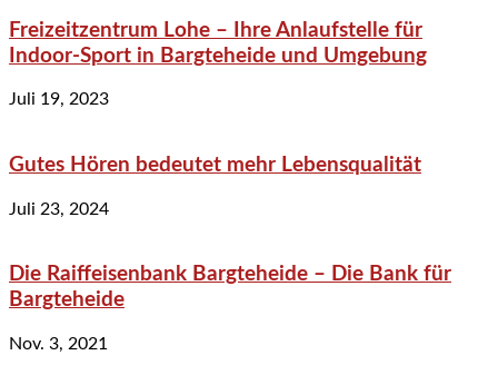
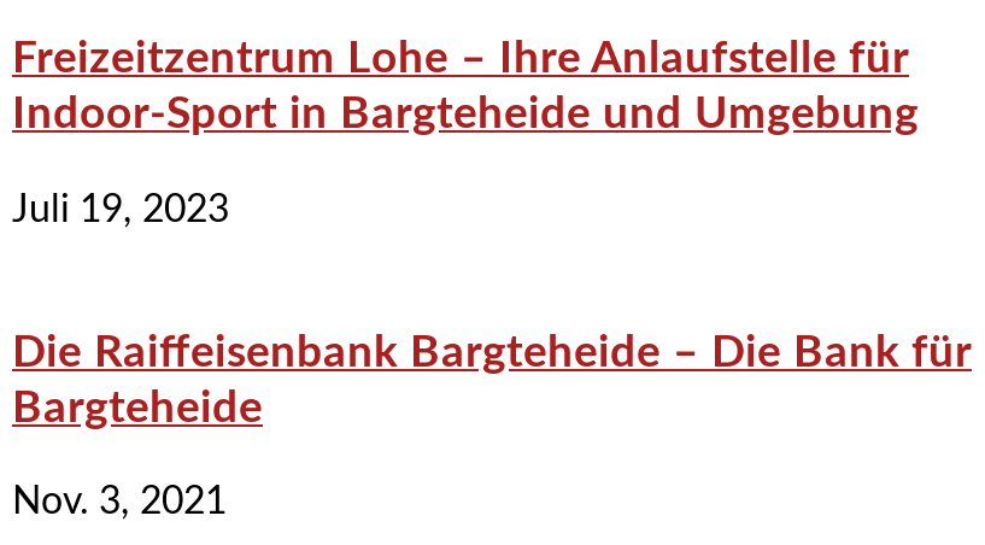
[9,155,421,218] Gutes Hören bedeutet mehr Lebensqualität | Juli 23, 2024 -> none

